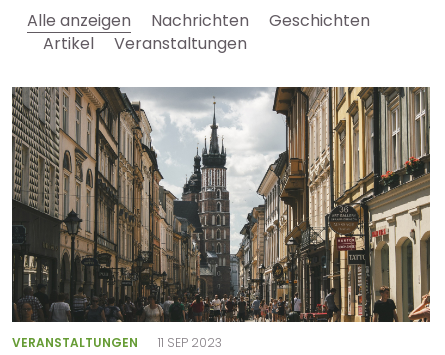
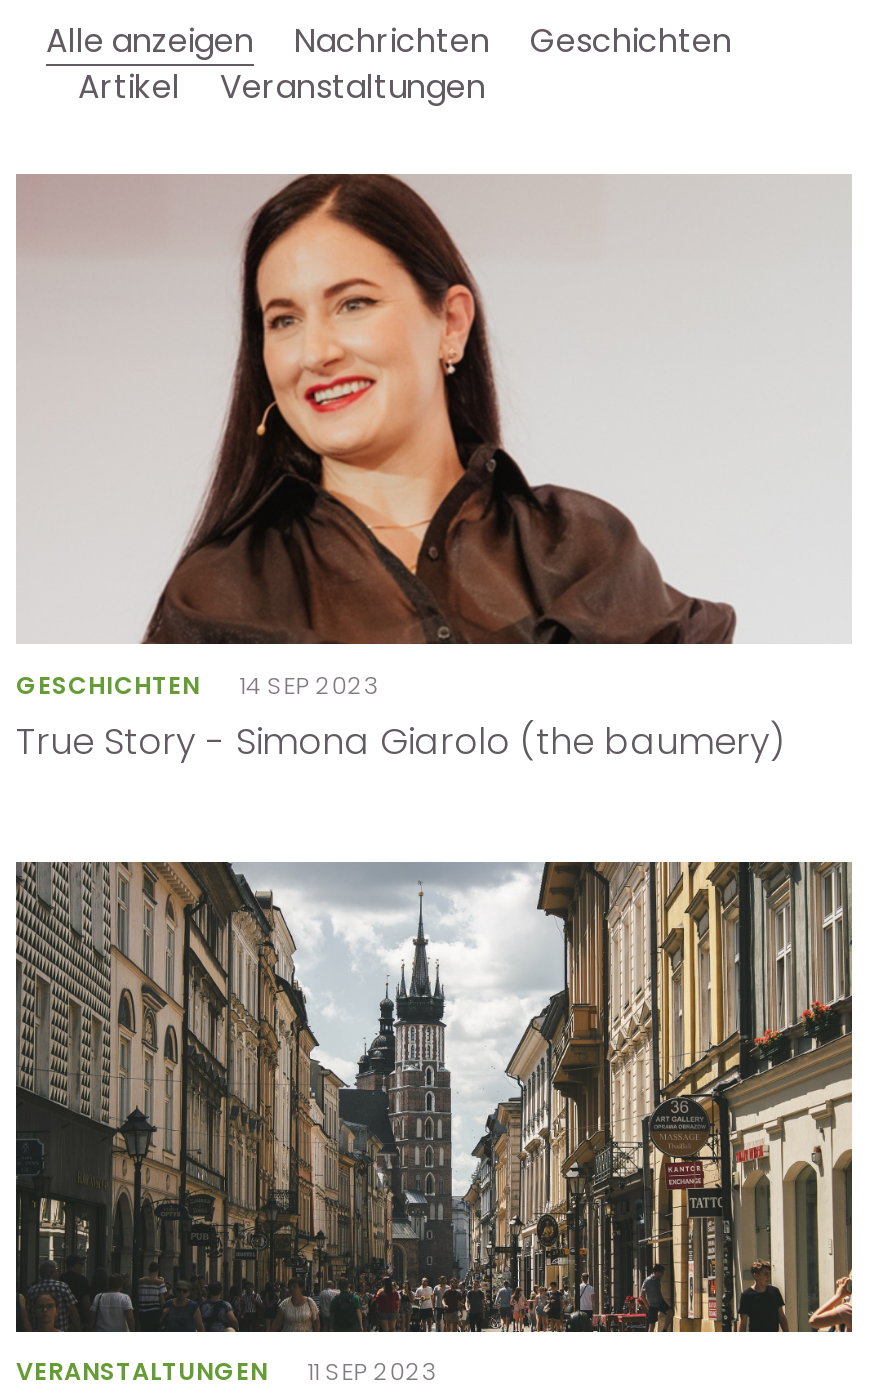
none -> [16,172,852,765] [image] | GESCHICHTEN | 14 SEP 2023 | True Story - Simona Giarolo (the baumery)

